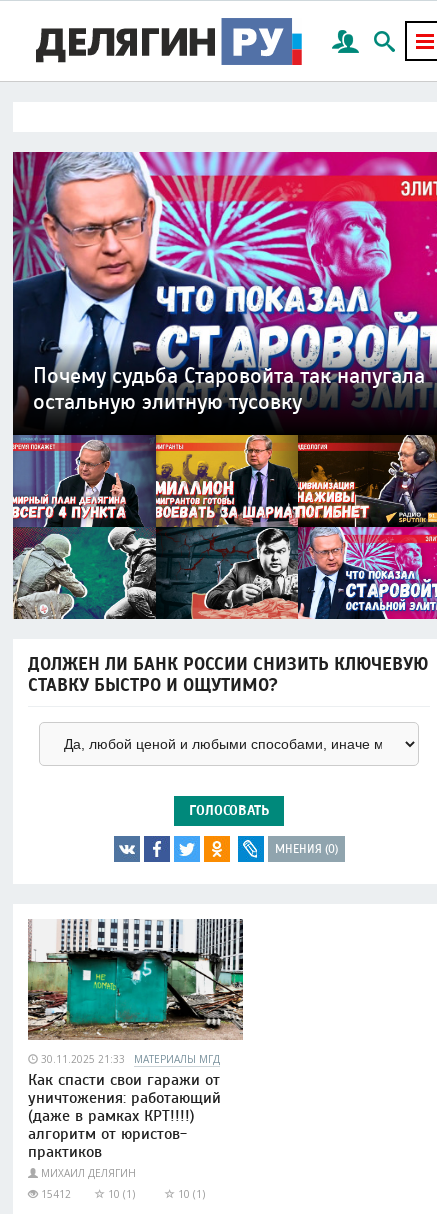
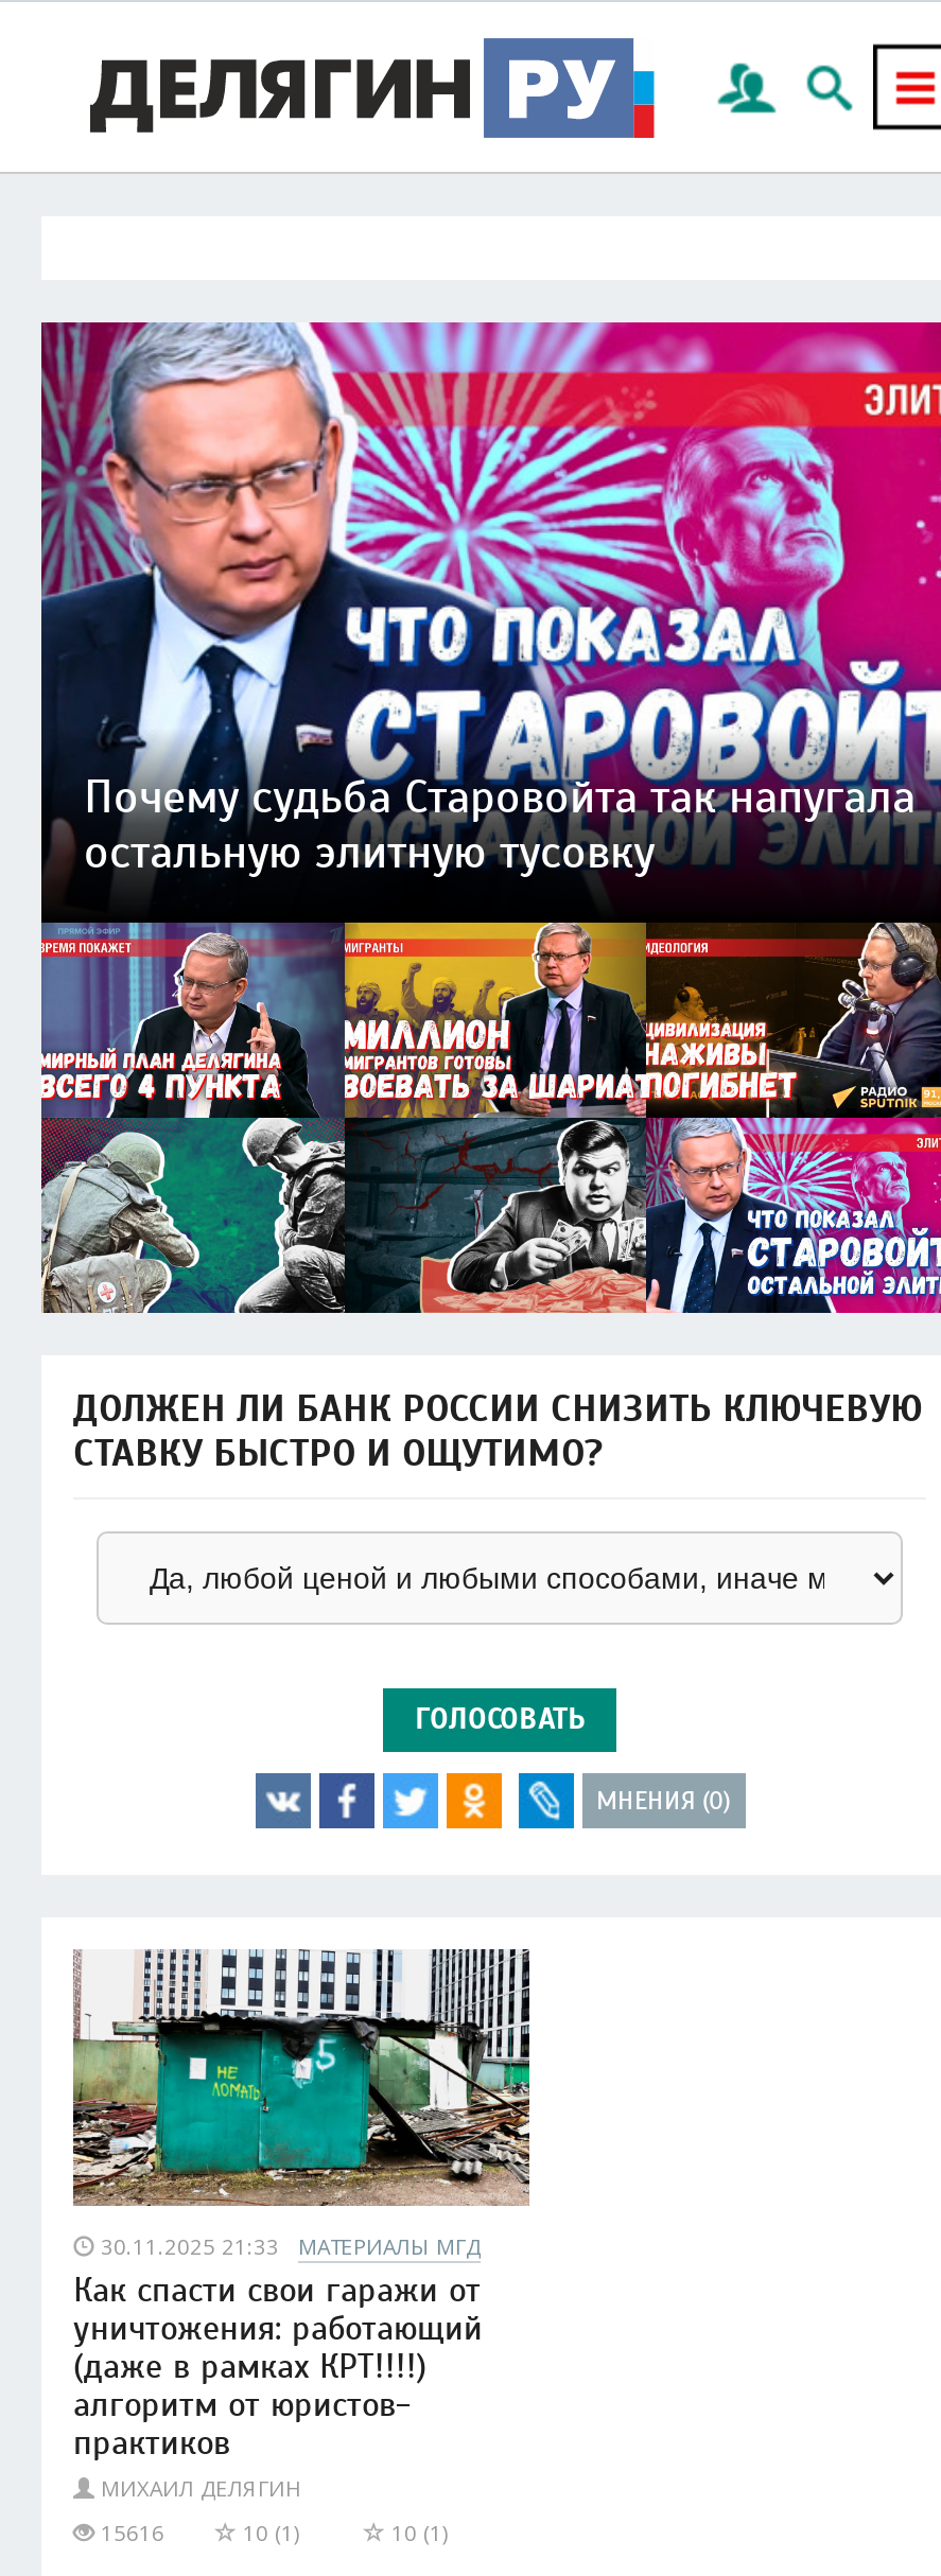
[41,1187,77,1201] 15412 -> [101,2517,177,2547] 15616

